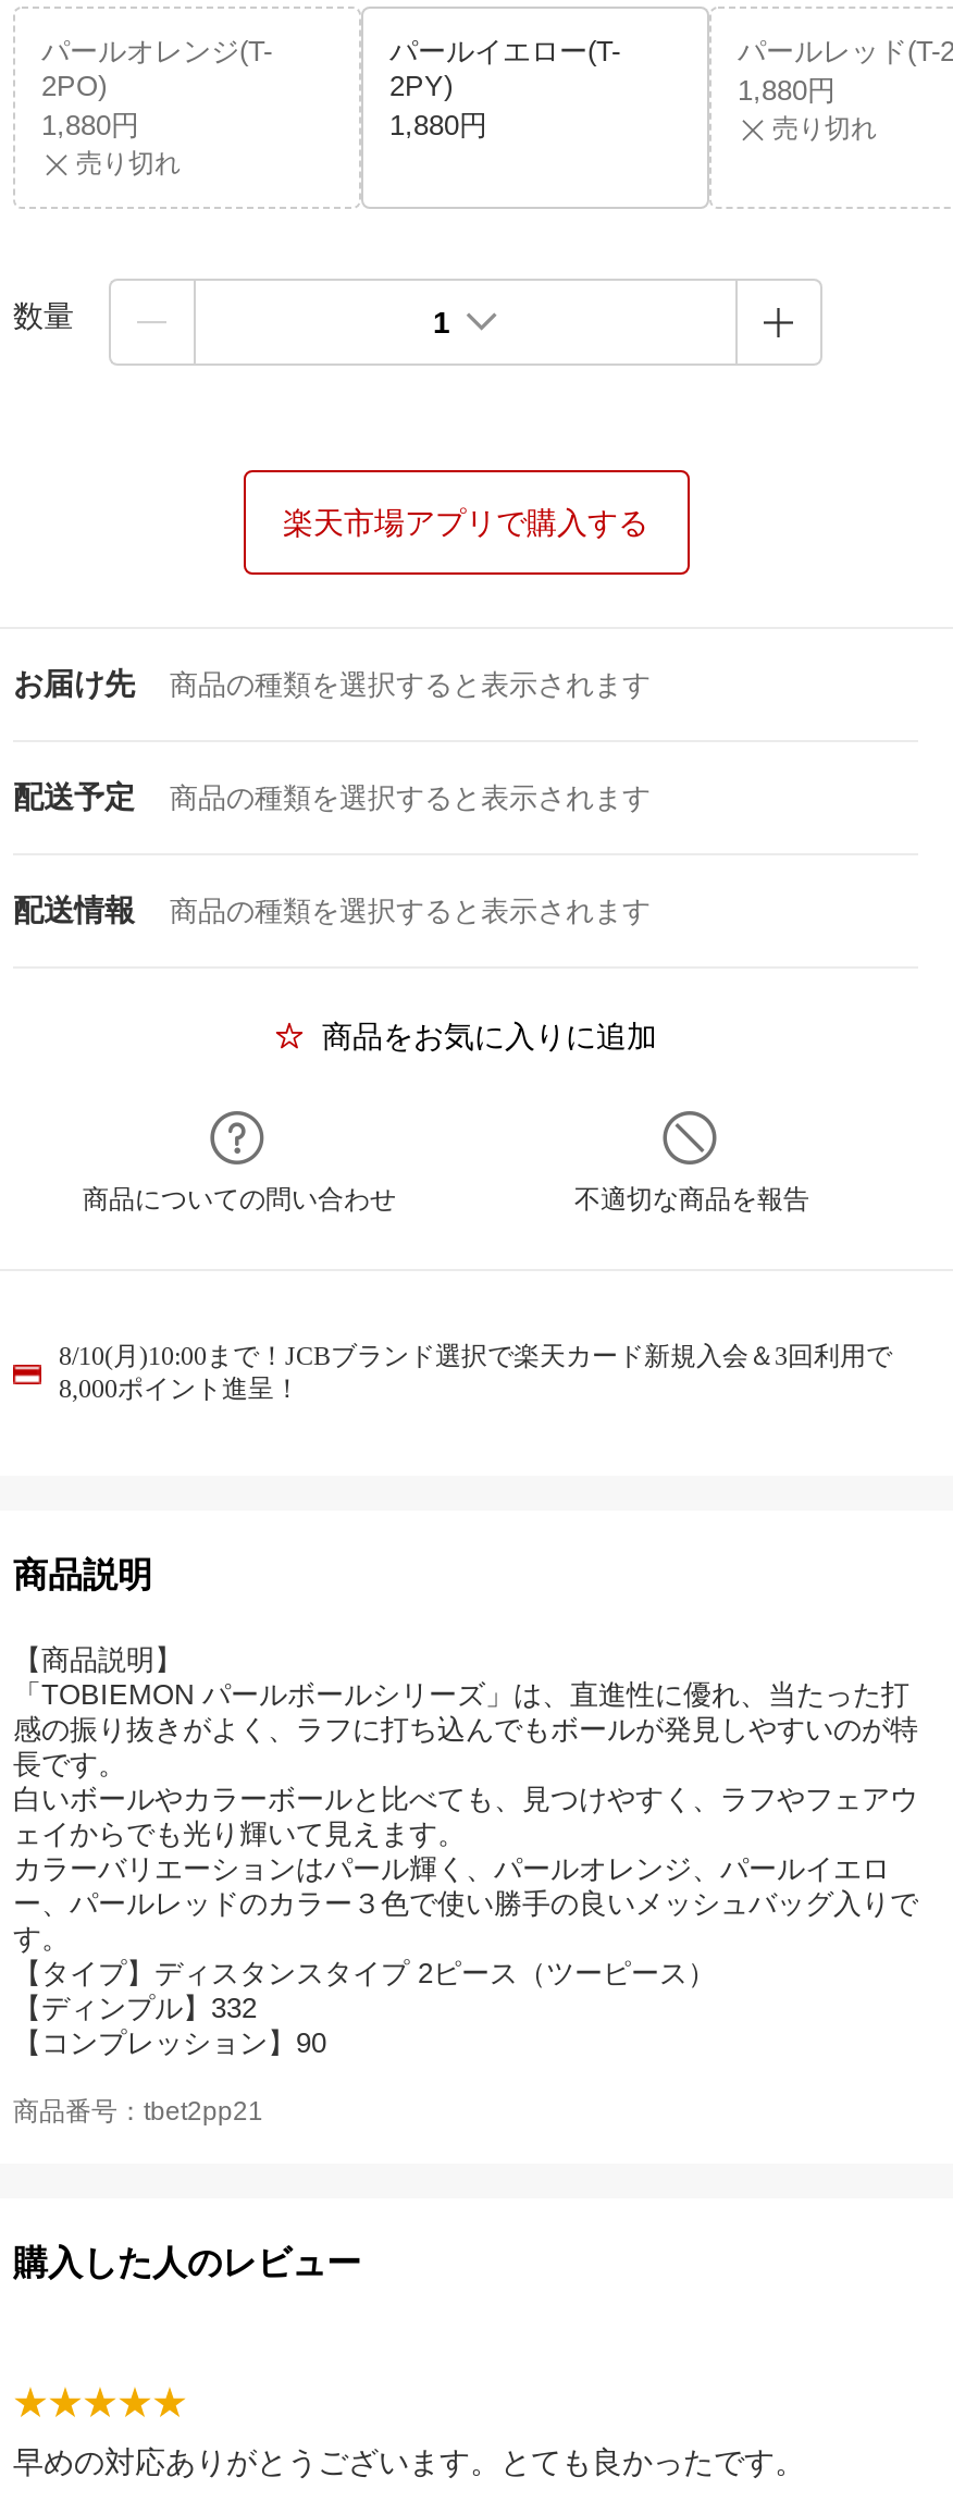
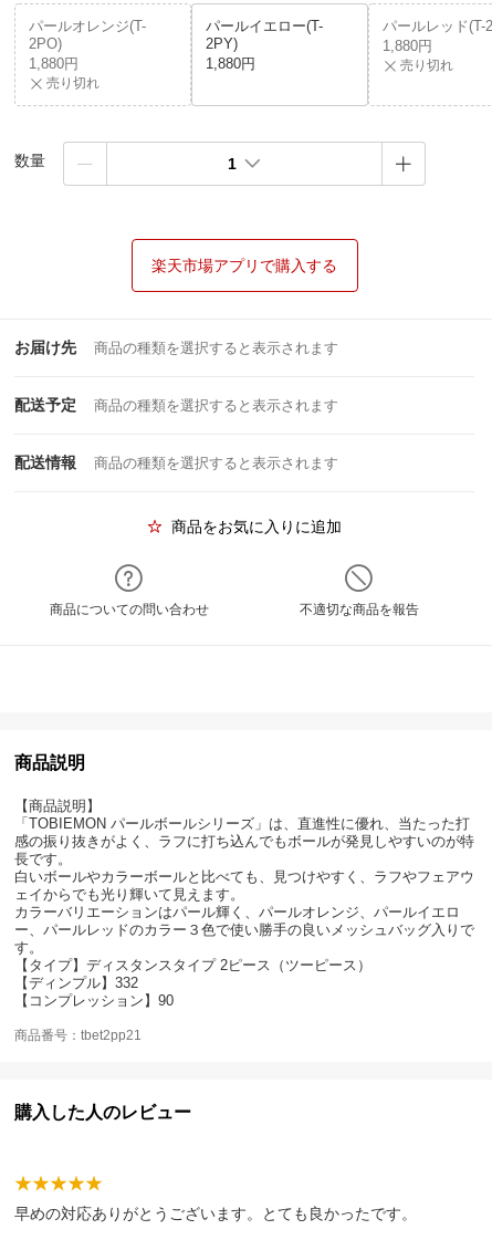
[59,1341,892,1404] 8/10(月)10:00まで！JCBブランド選択で楽天カード新規入会＆3回利用で | 8,000ポイント進呈！ -> none

